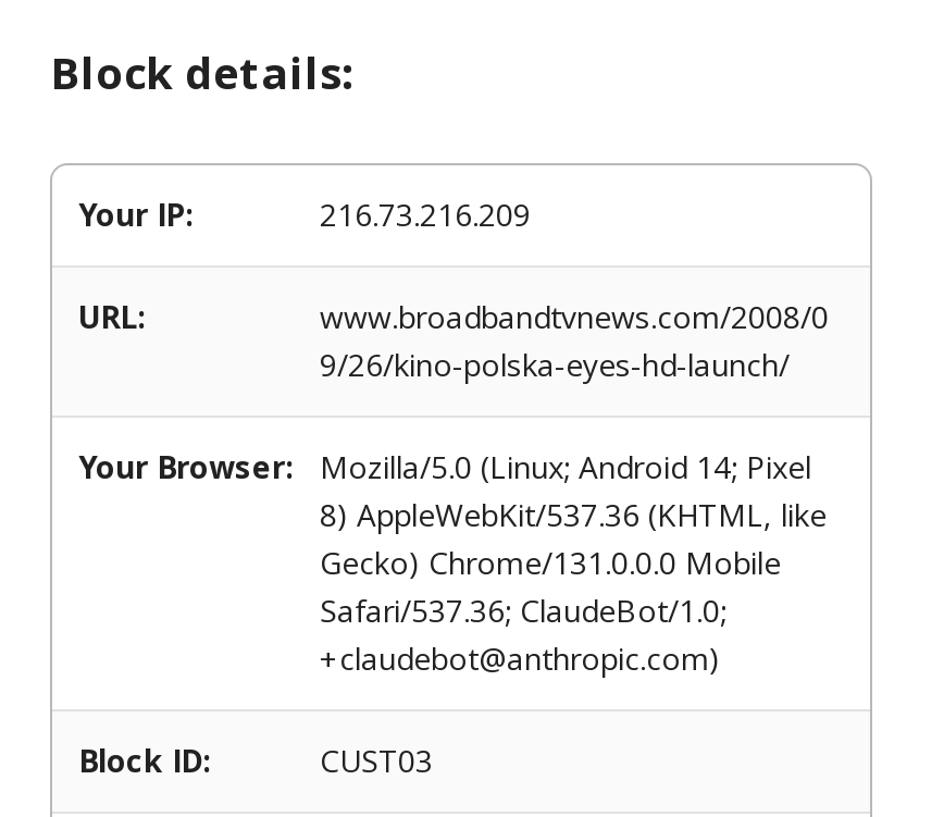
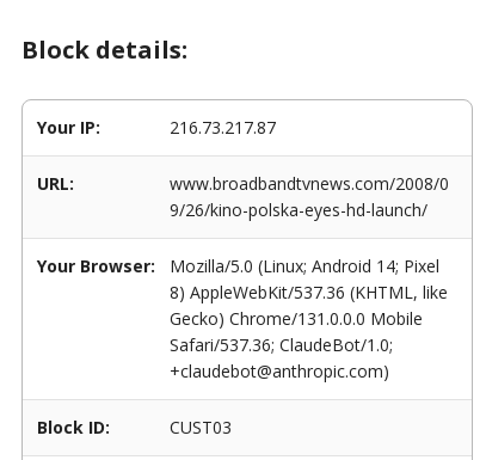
[320,194,531,235] 216.73.216.209 -> [170,116,276,139] 216.73.217.87

